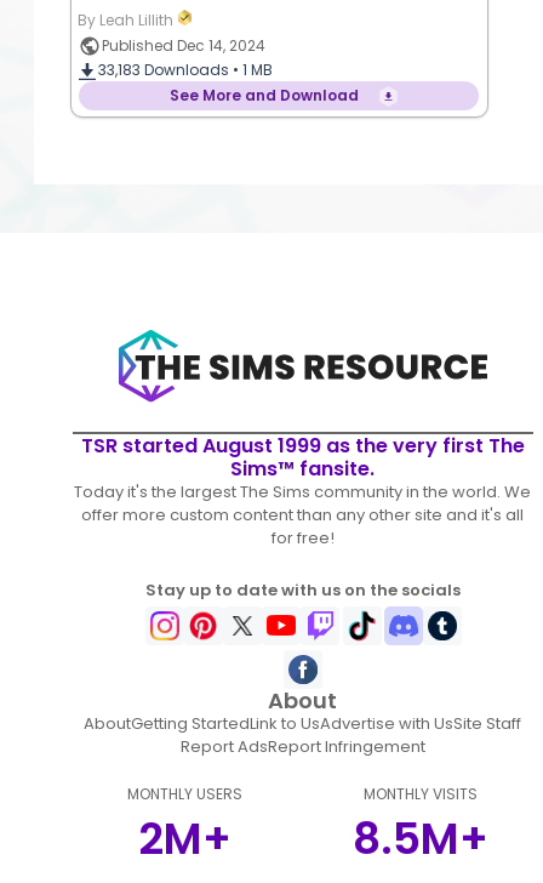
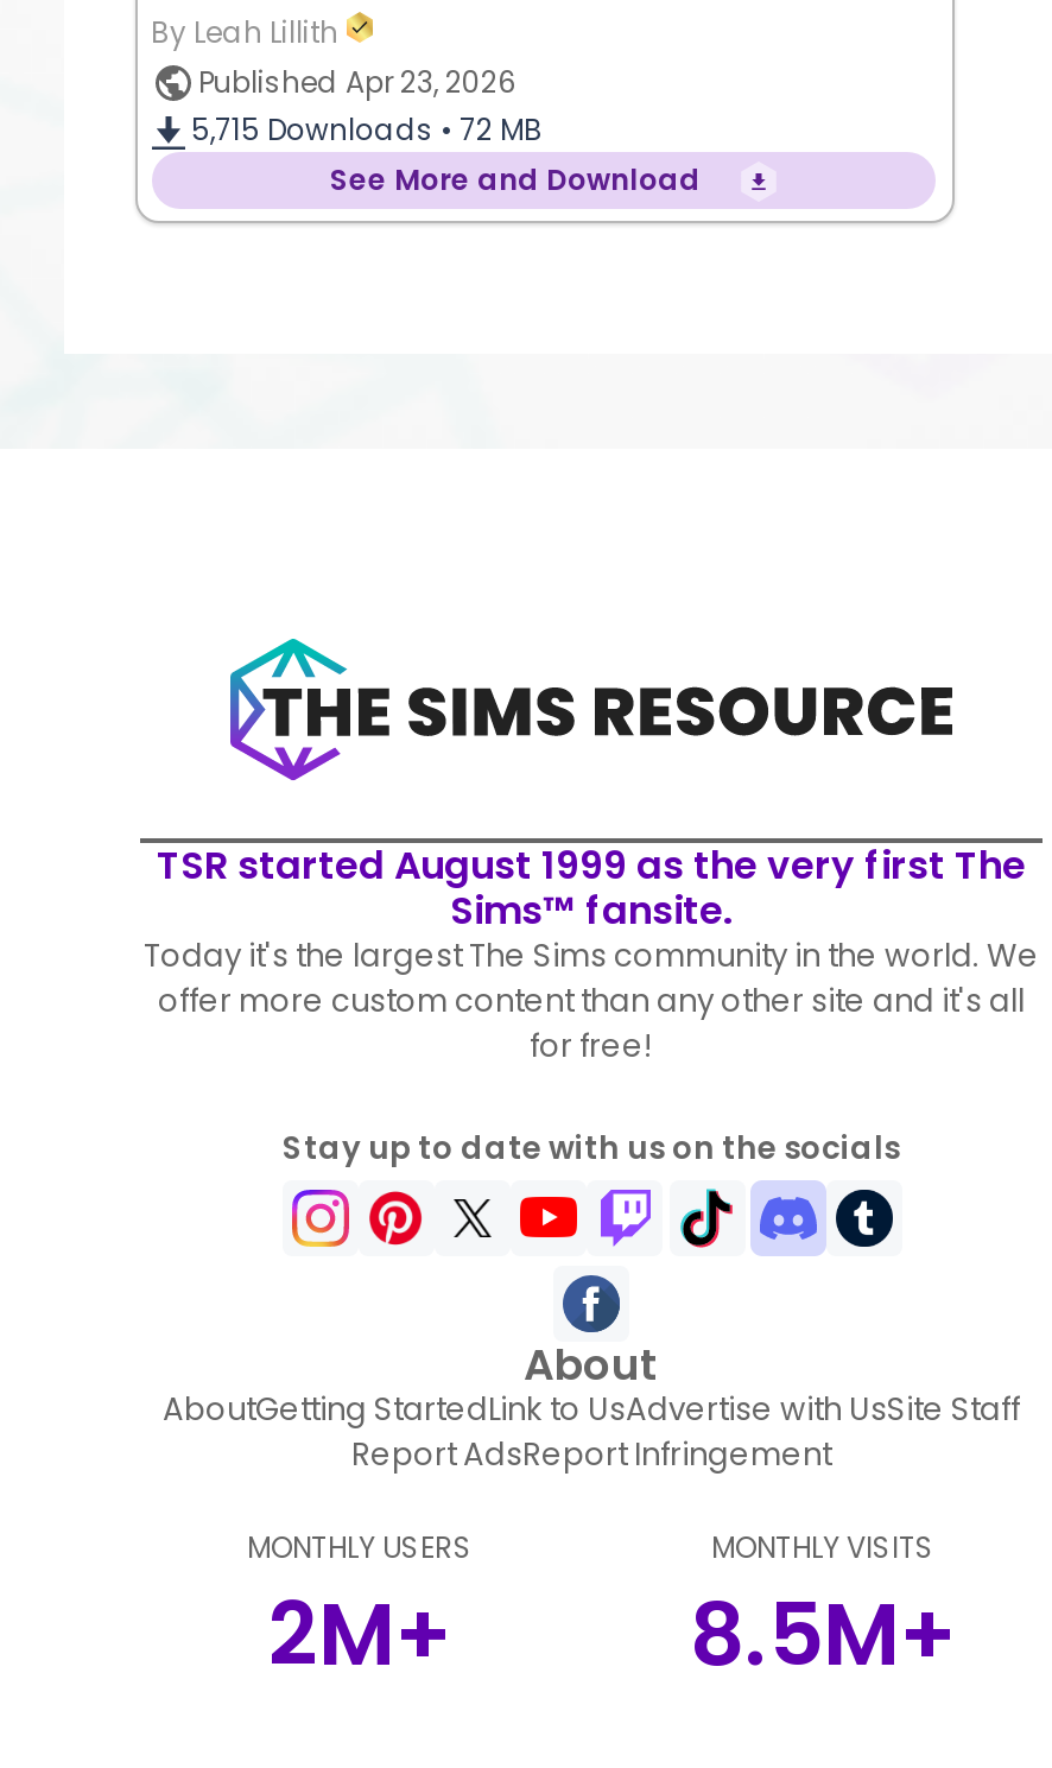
[102,35,266,56] Published Dec 14, 2024 -> [198,61,517,102] Published Apr 23, 2026
[99,59,273,80] 33,183 Downloads • 1 MB -> [191,109,543,149] 5,715 Downloads • 72 MB

